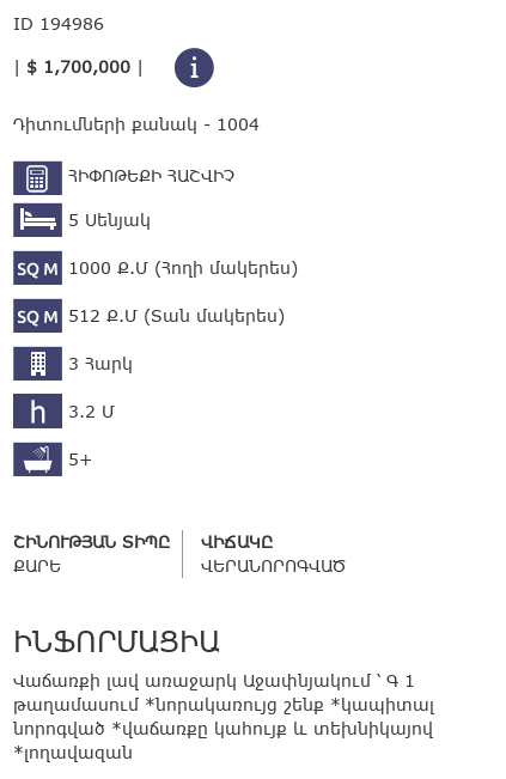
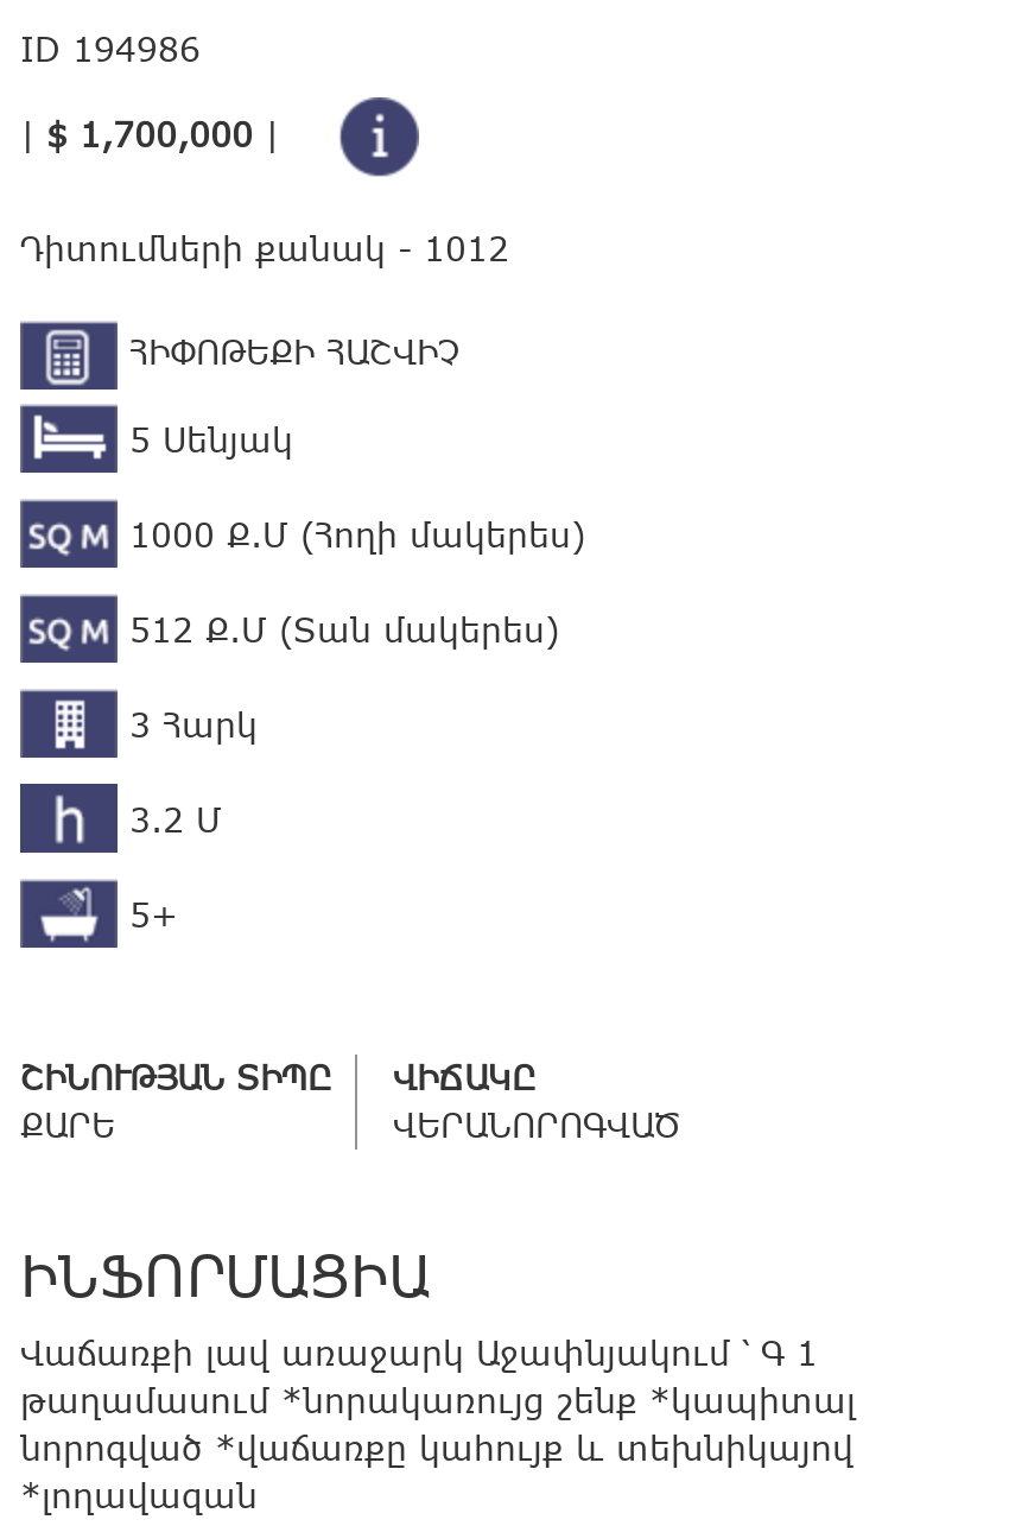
[13,114,260,134] Դիտումների քանակ - 1004 -> [20,228,509,269] Դիտումների քանակ - 1012

